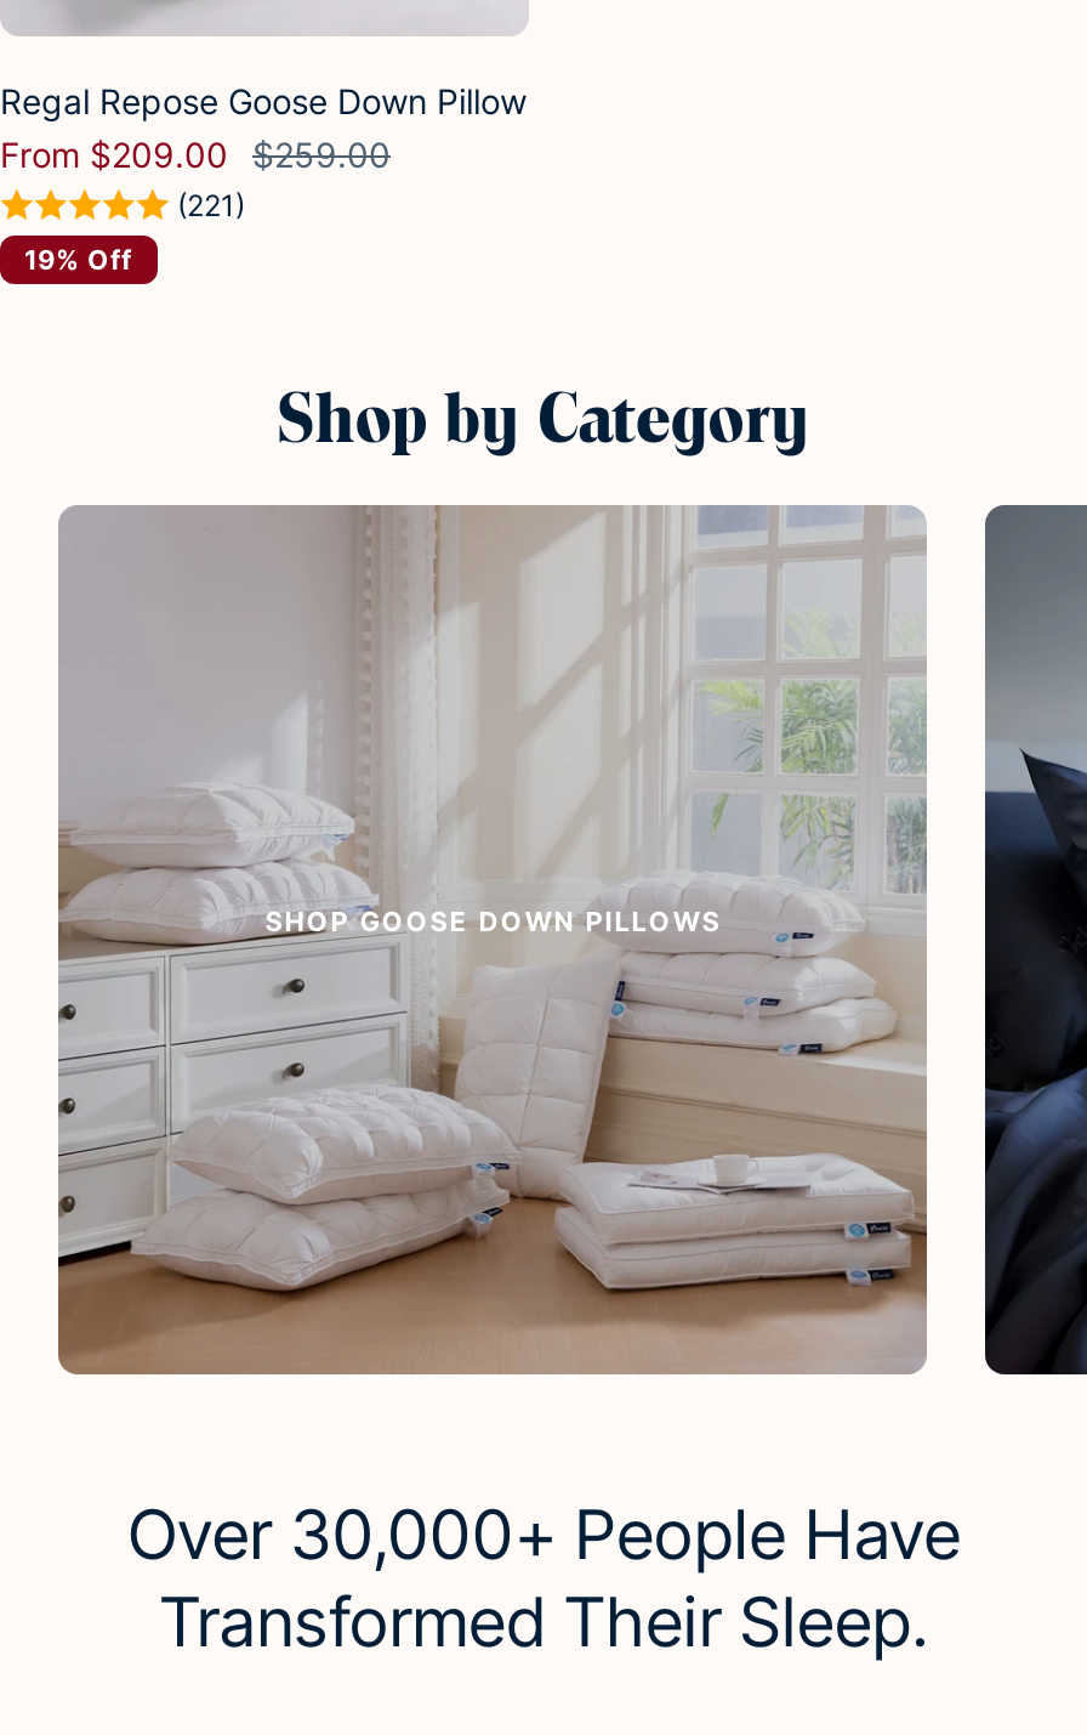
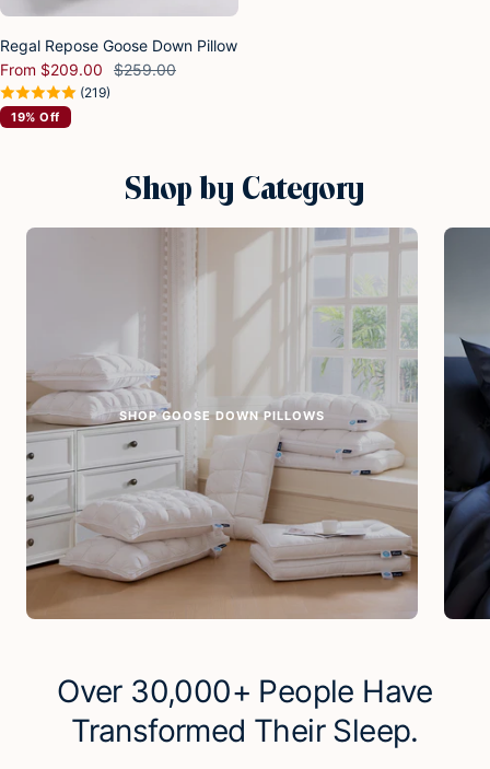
[177,187,245,223] (221) -> [80,84,110,101] (219)

